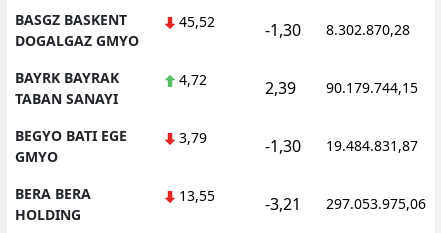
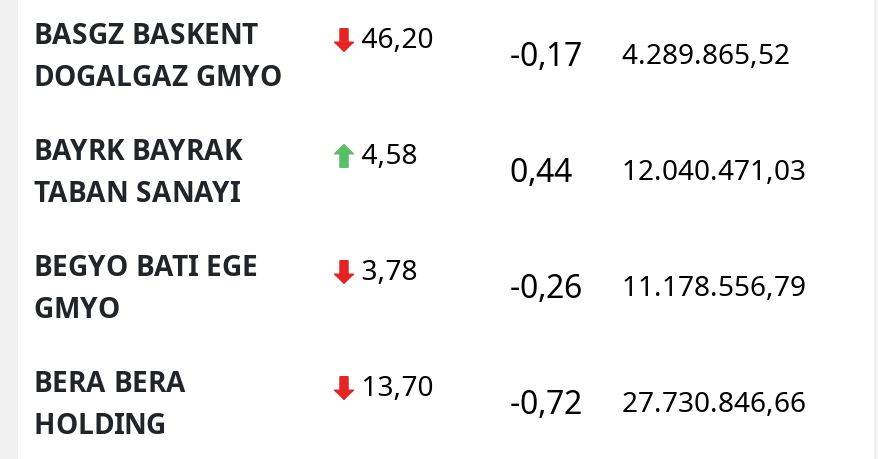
[179,12,215,31] 45,52 -> [362,18,434,56] 46,20
[265,19,301,41] -1,30 -> [510,32,582,76] -0,17
[326,20,410,39] 8.302.870,28 -> [622,34,790,72] 4.289.865,52
[179,70,207,89] 4,72 -> [362,134,418,172] 4,58
[265,77,296,99] 2,39 -> [510,148,572,192] 0,44
[326,78,418,97] 90.179.744,15 -> [622,150,806,188] 12.040.471,03
[179,128,207,147] 3,79 -> [362,250,418,288] 3,78
[265,135,301,157] -1,30 -> [510,264,582,308] -0,26
[326,136,418,155] 19.484.831,87 -> [622,266,806,304] 11.178.556,79
[179,186,215,205] 13,55 -> [362,366,434,404] 13,70
[265,193,301,215] -3,21 -> [510,380,582,424] -0,72
[326,194,426,213] 297.053.975,06 -> [622,382,806,420] 27.730.846,66

